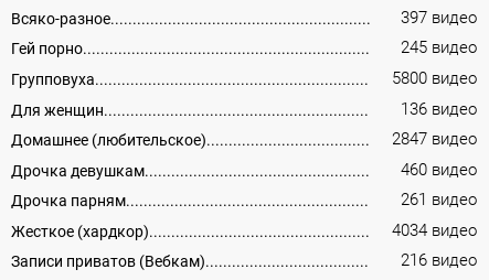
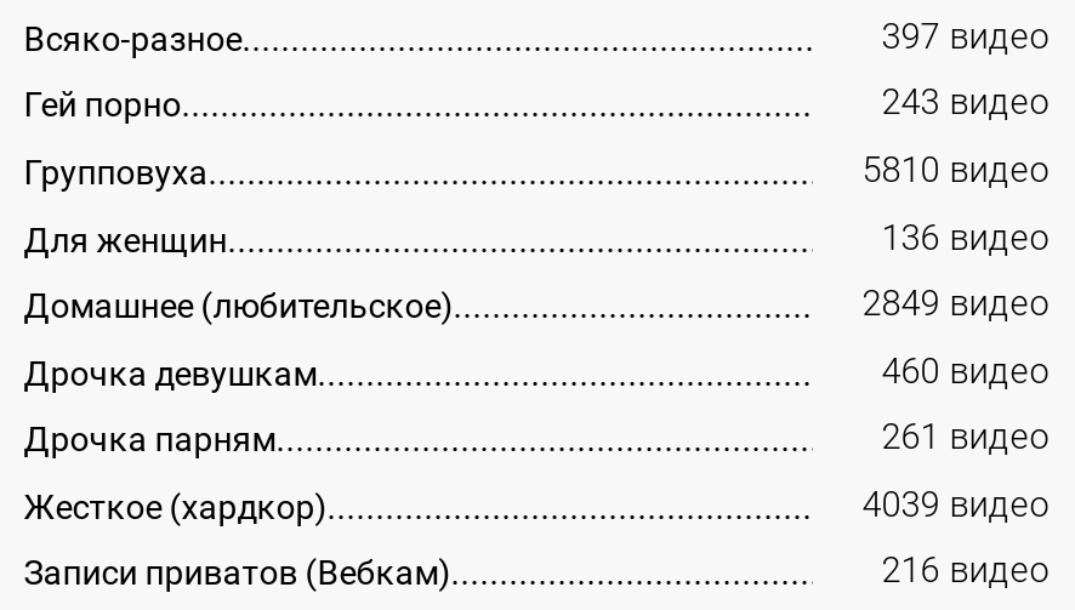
[401,39,477,58] 245 видео -> [882,83,1049,124] 243 видео
[392,69,477,88] 5800 видео -> [862,150,1049,191] 5810 видео
[392,130,477,149] 2847 видео -> [862,284,1049,325] 2849 видео
[392,221,477,240] 4034 видео -> [862,485,1049,526] 4039 видео

